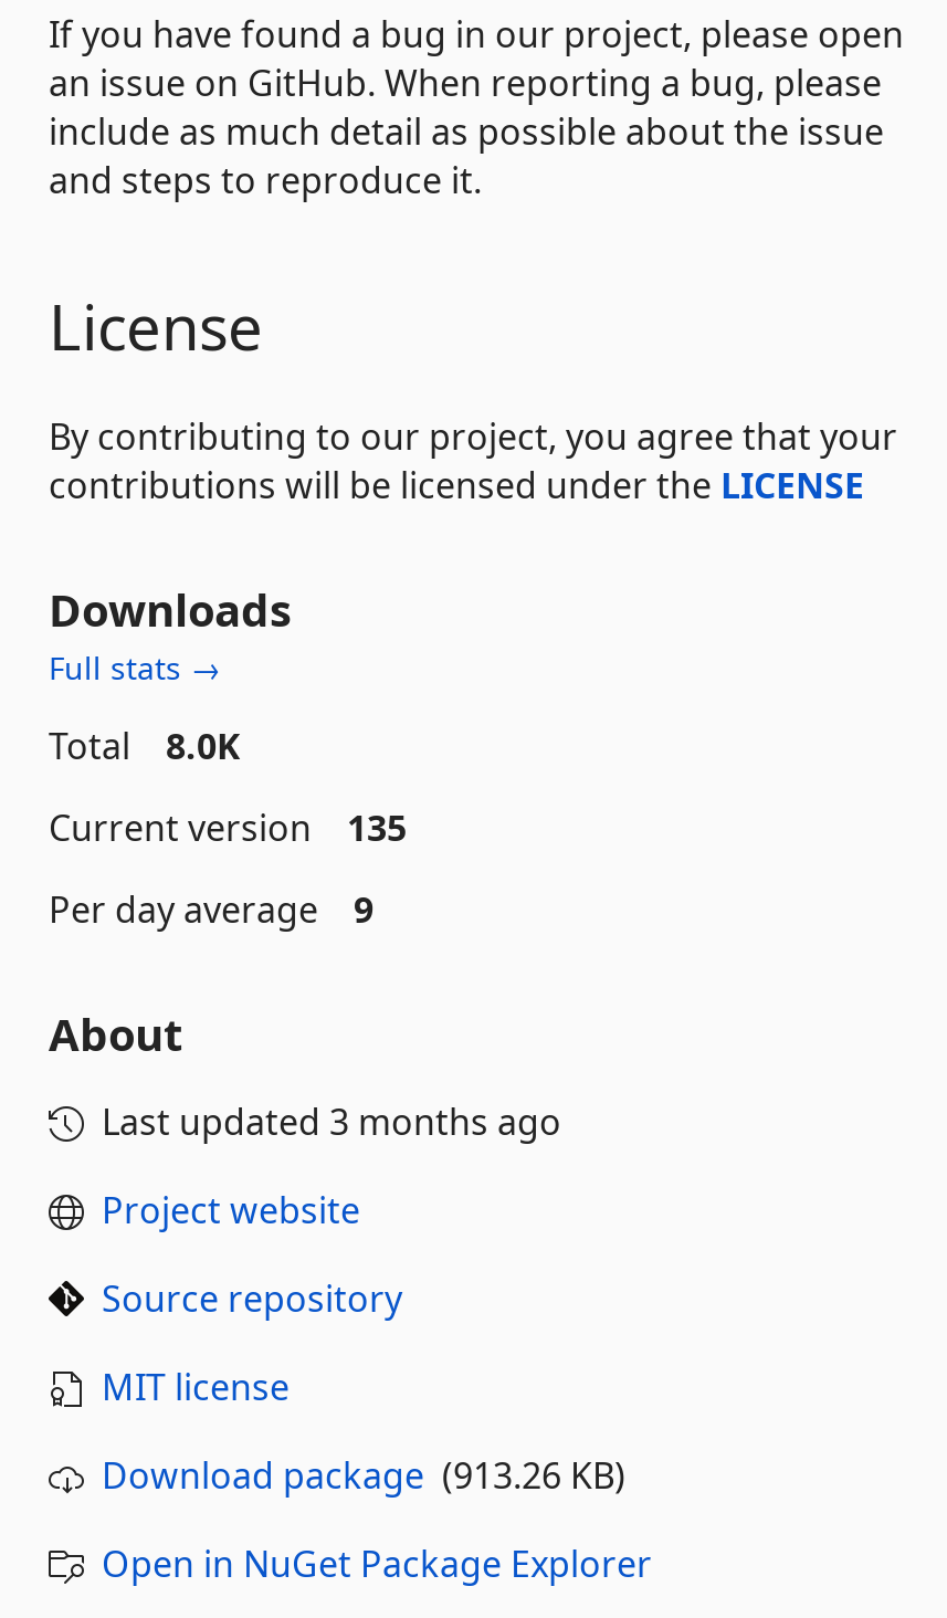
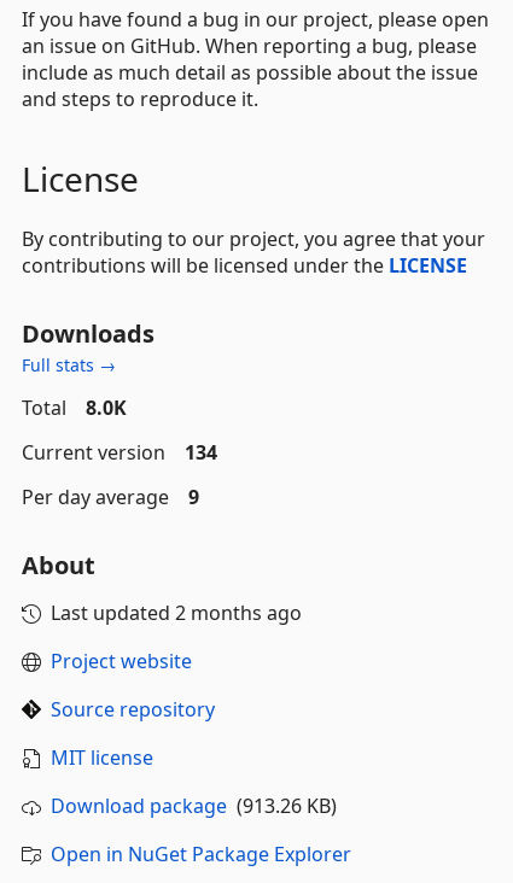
[49,803,407,852] Current version 135 -> [22,439,217,466] Current version 134
[102,1097,561,1146] Last updated 3 months ago -> [51,600,302,626] Last updated 2 months ago

